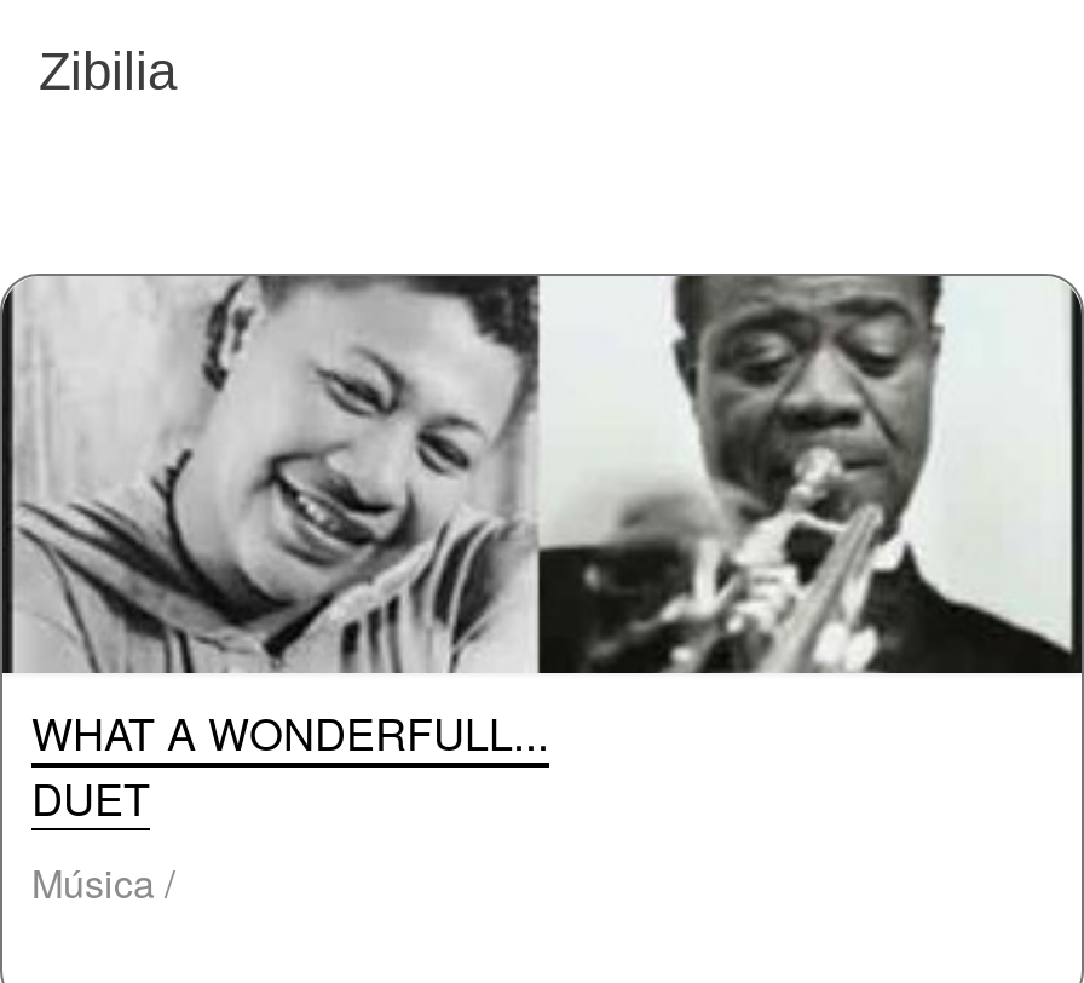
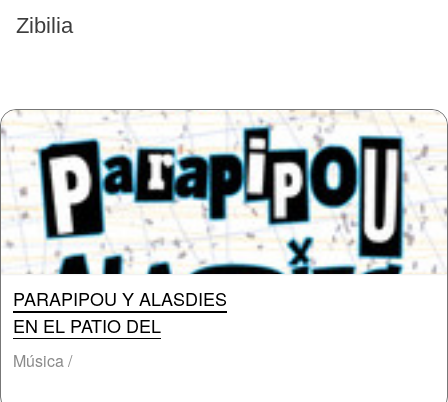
[7,274,1077,828] [image] | WHAT A WONDERFULL... | DUET -> [3,110,445,338] [image] | PARAPIPOU Y ALASDIES | EN EL PATIO DEL

